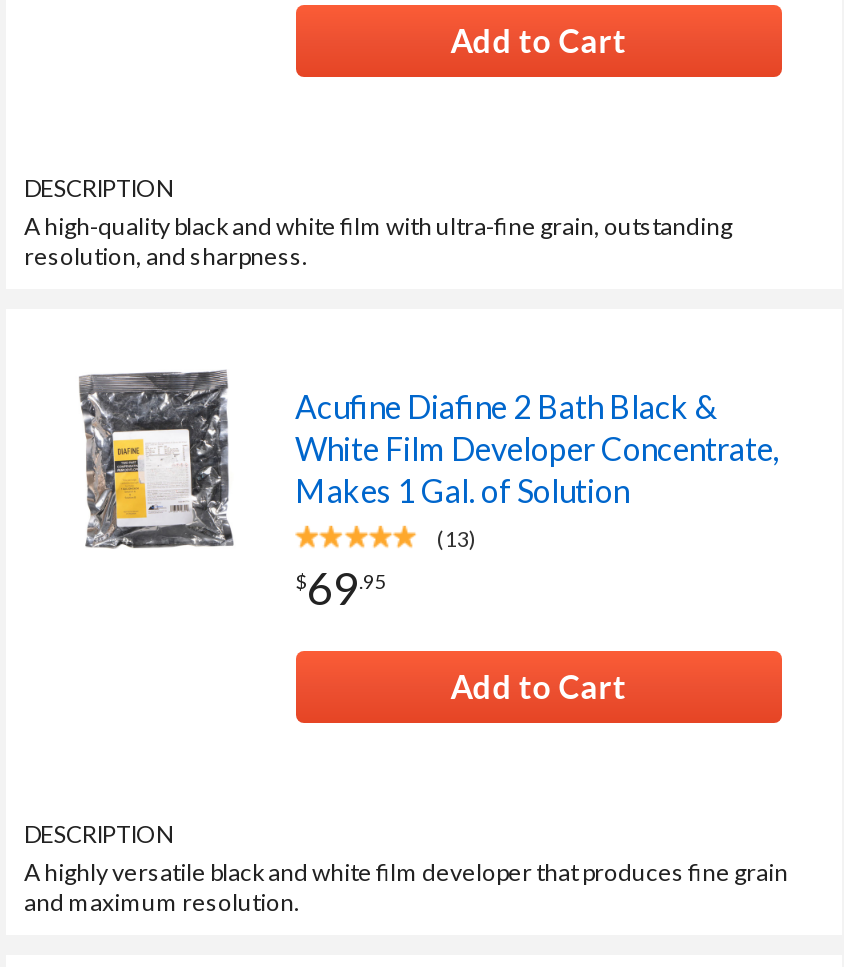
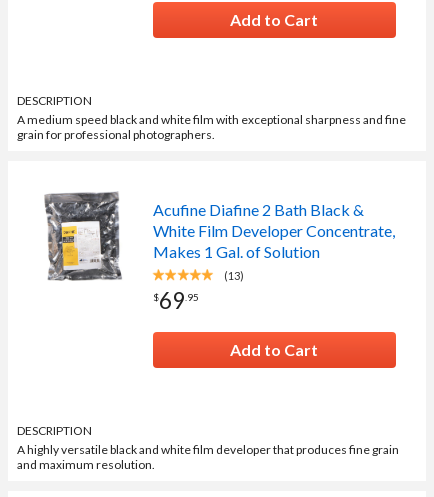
[24,211,732,271] A high-quality black and white film with ultra-fine grain, outstanding | resolution, and sharpness. -> [17,112,406,142] A medium speed black and white film with exceptional sharpness and fine | grain for professional photographers.

